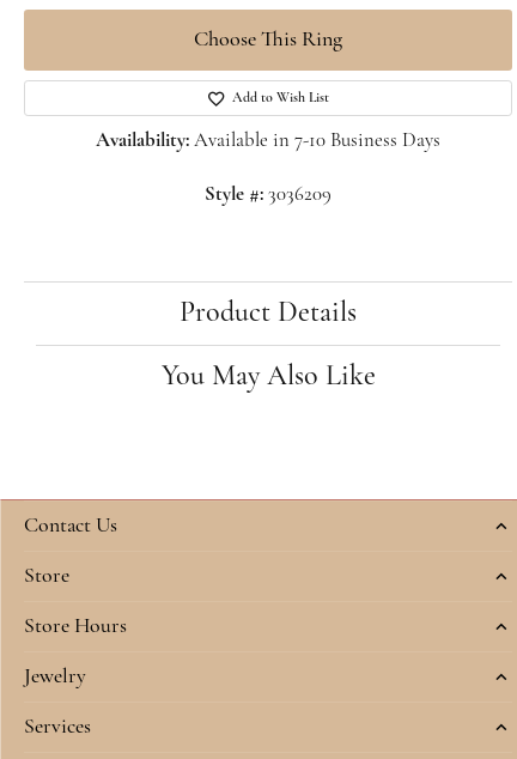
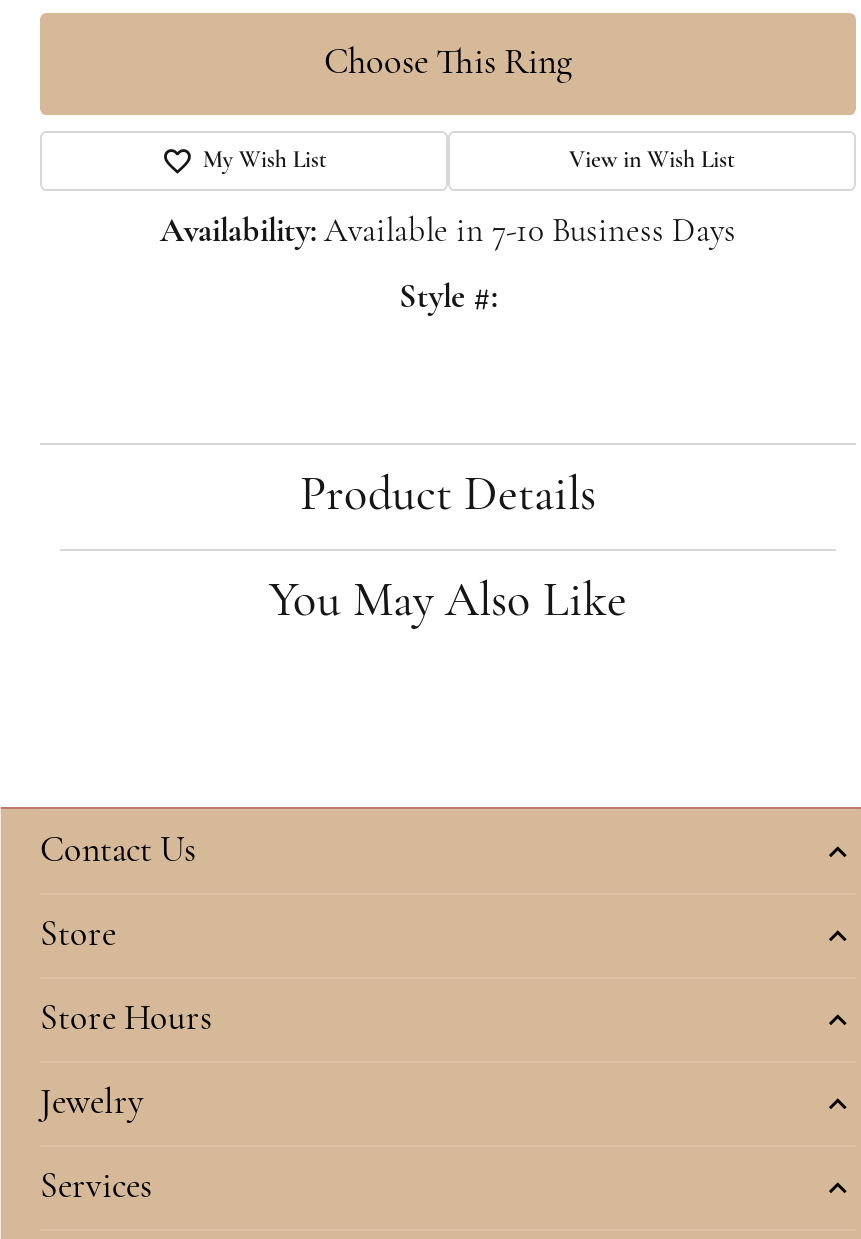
[232,91,329,106] Add to Wish List -> [203,150,735,174] My Wish List | View in Wish List
[205,185,332,205] Style #: 3036209 -> [399,282,497,316] Style #:

